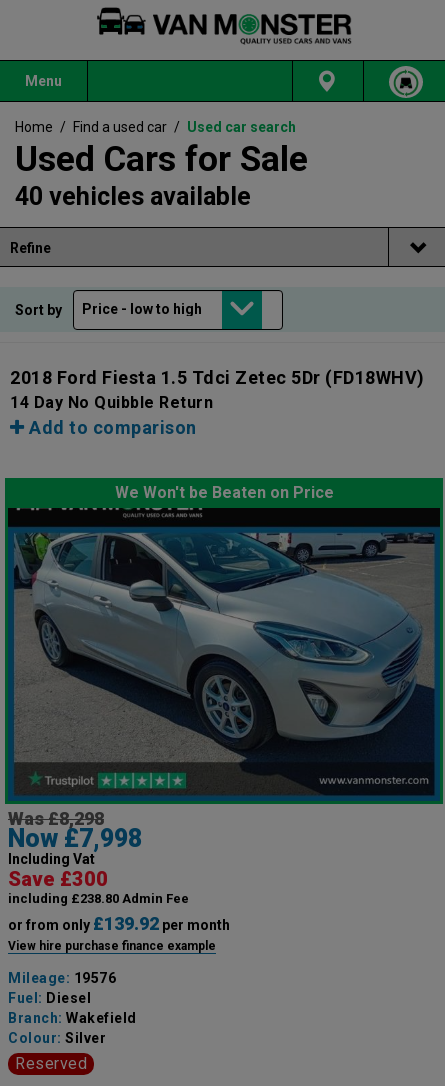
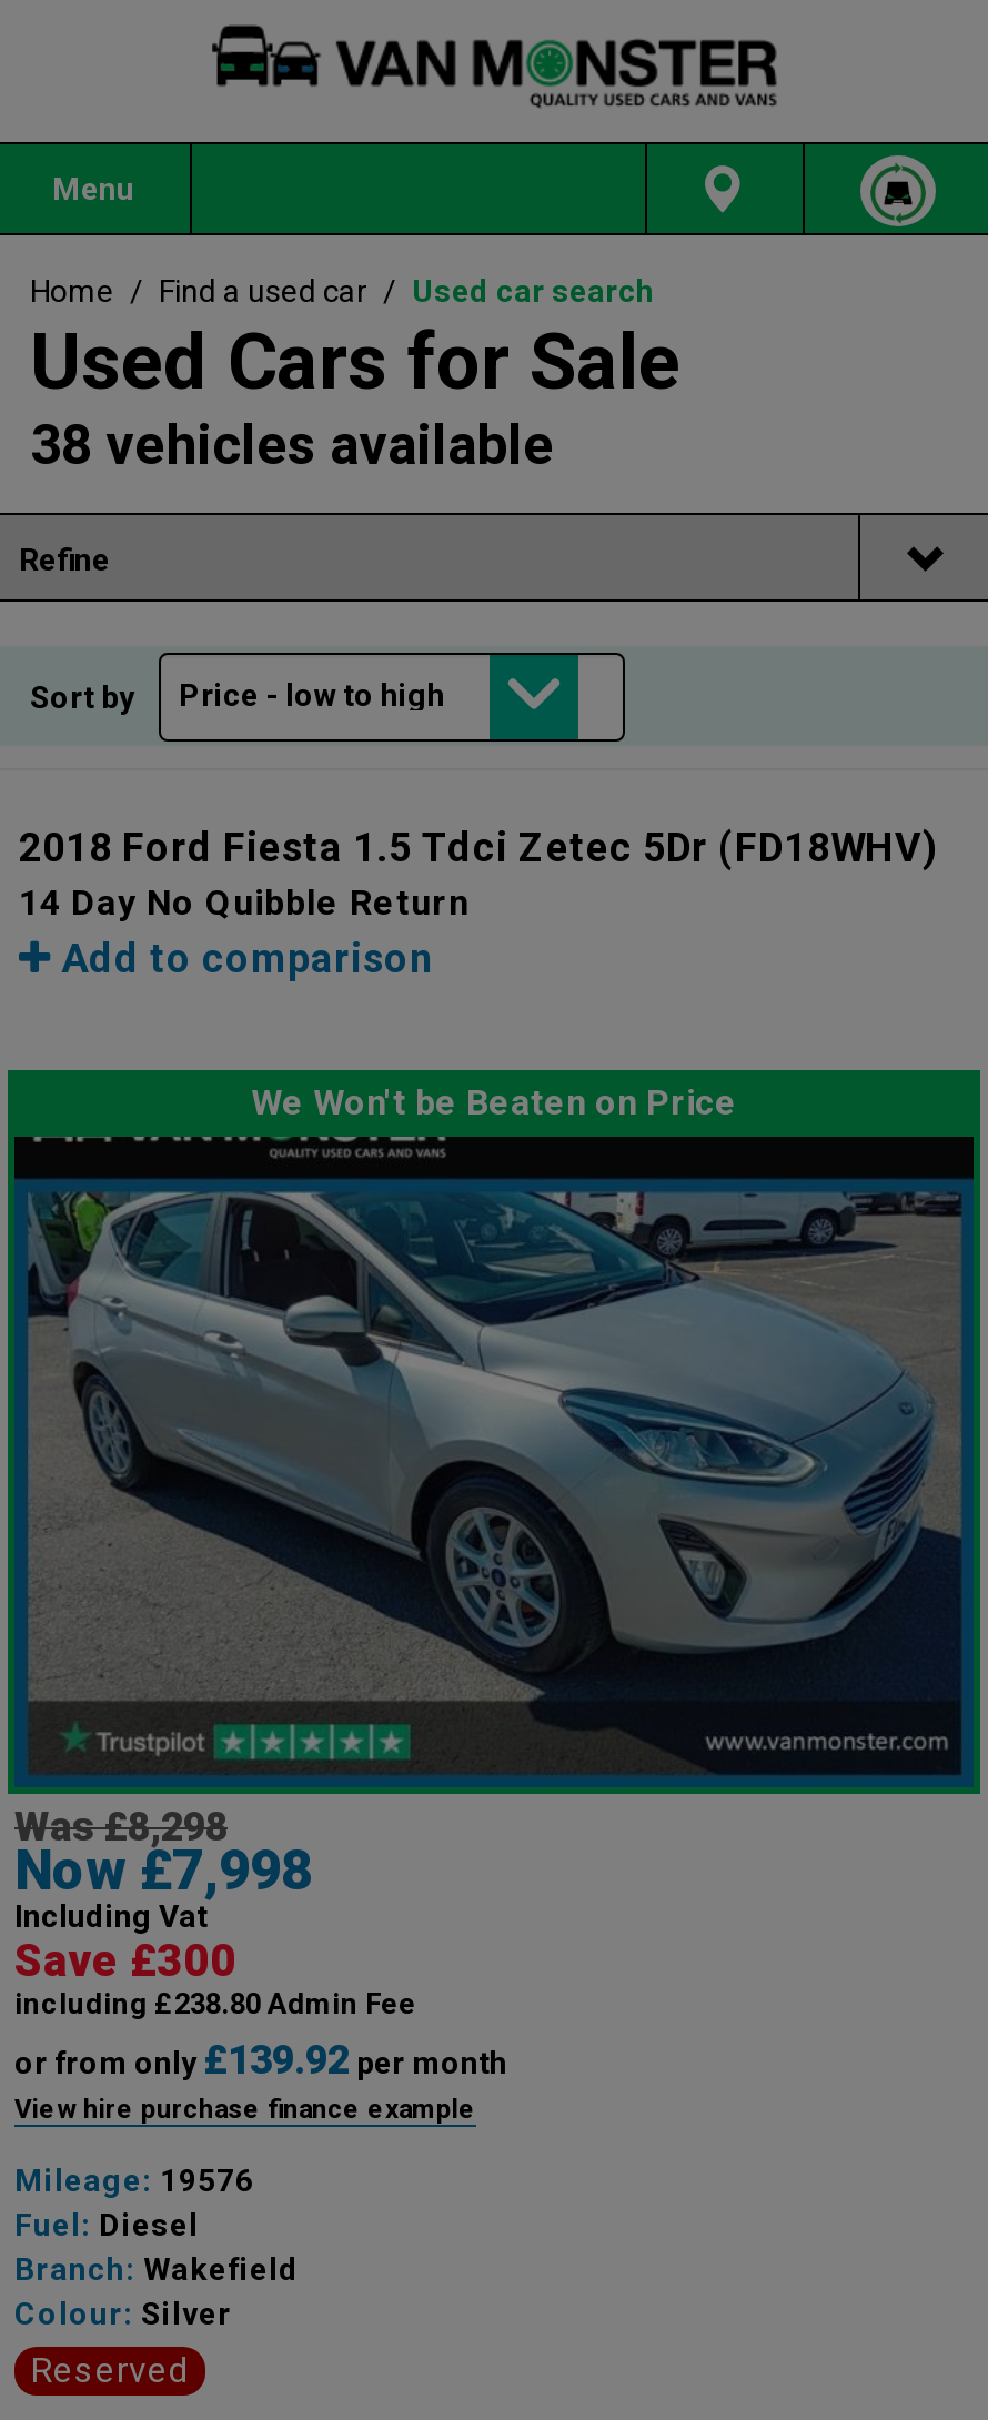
[15,182,251,211] 40 vehicles available -> [30,413,554,478] 38 vehicles available

